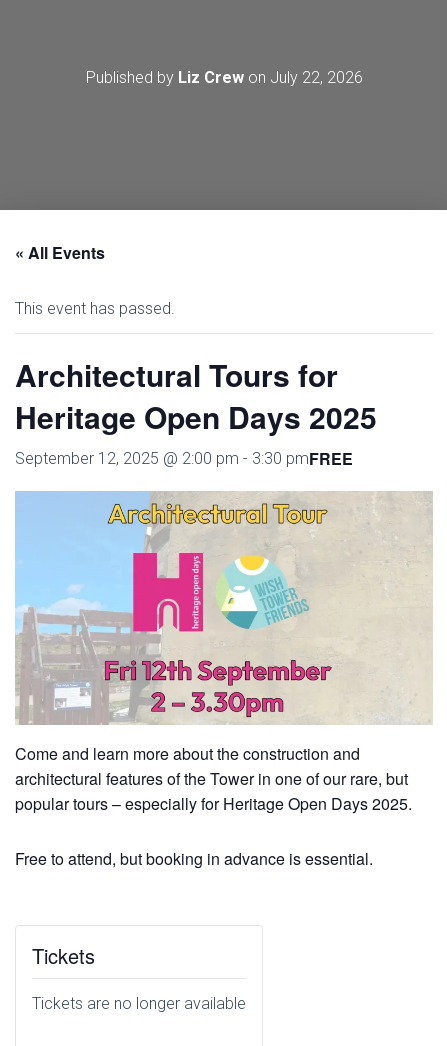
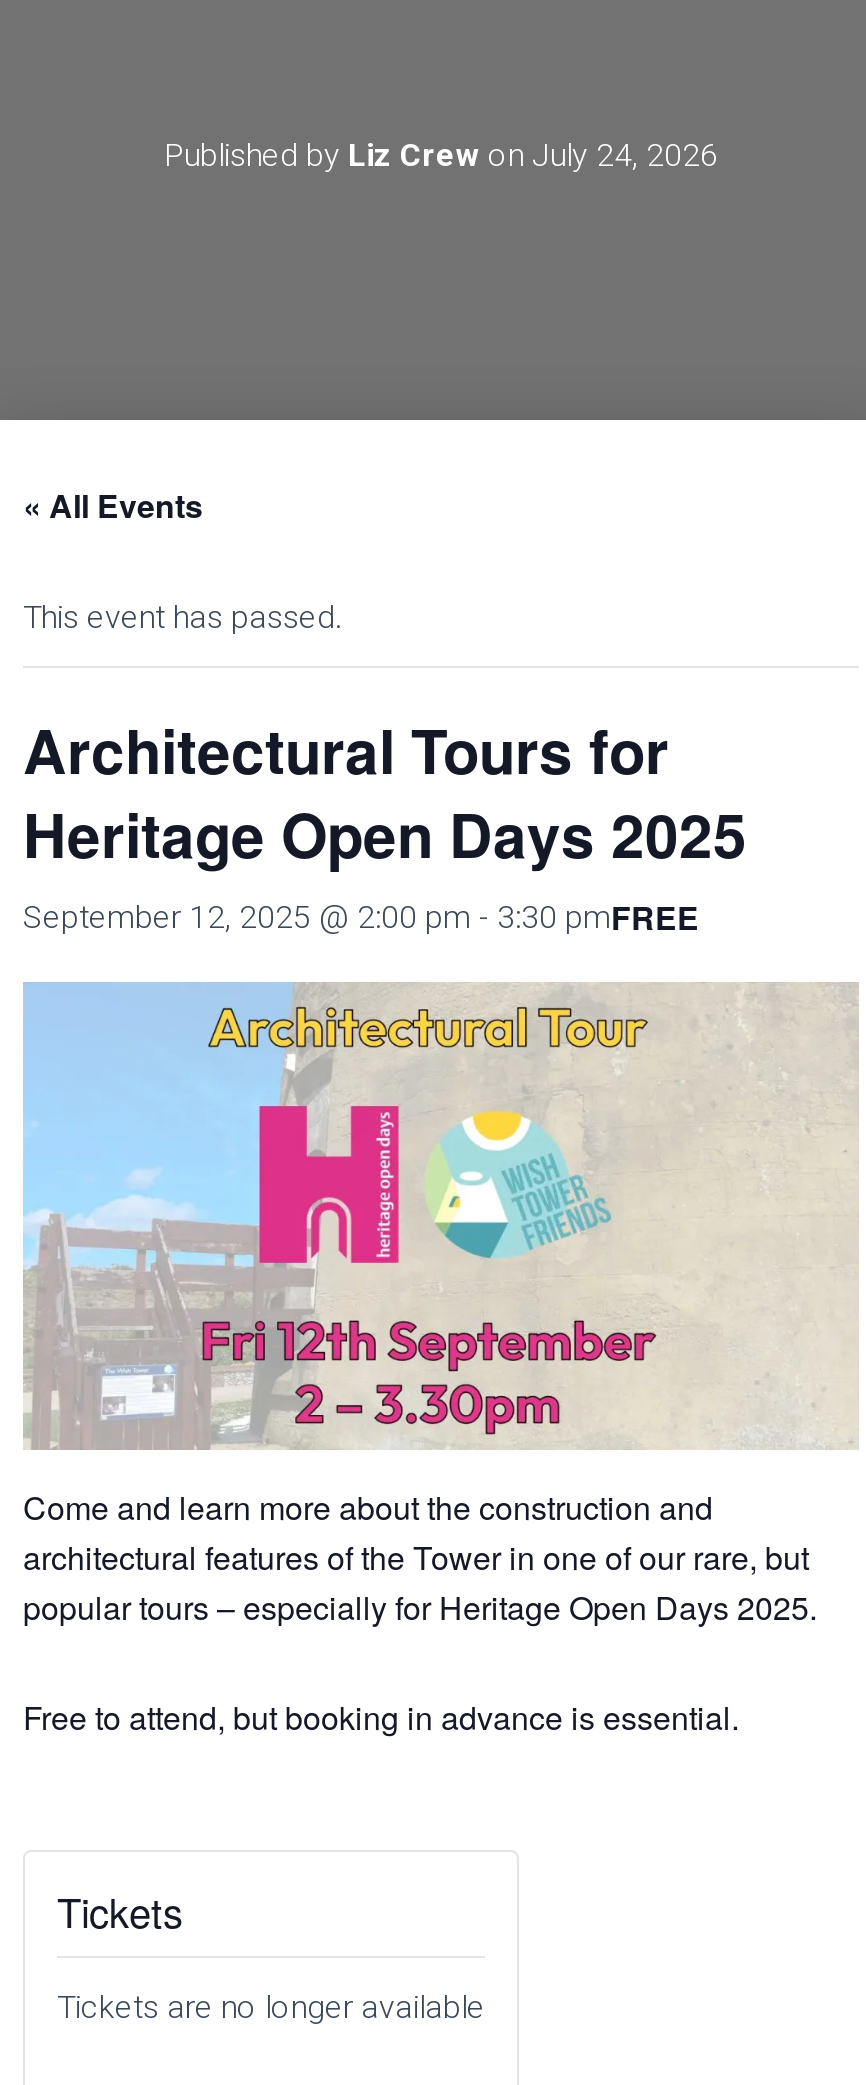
[85,68,362,87] Published by Liz Crew on July 22, 2026 -> [164,136,718,174] Published by Liz Crew on July 24, 2026

